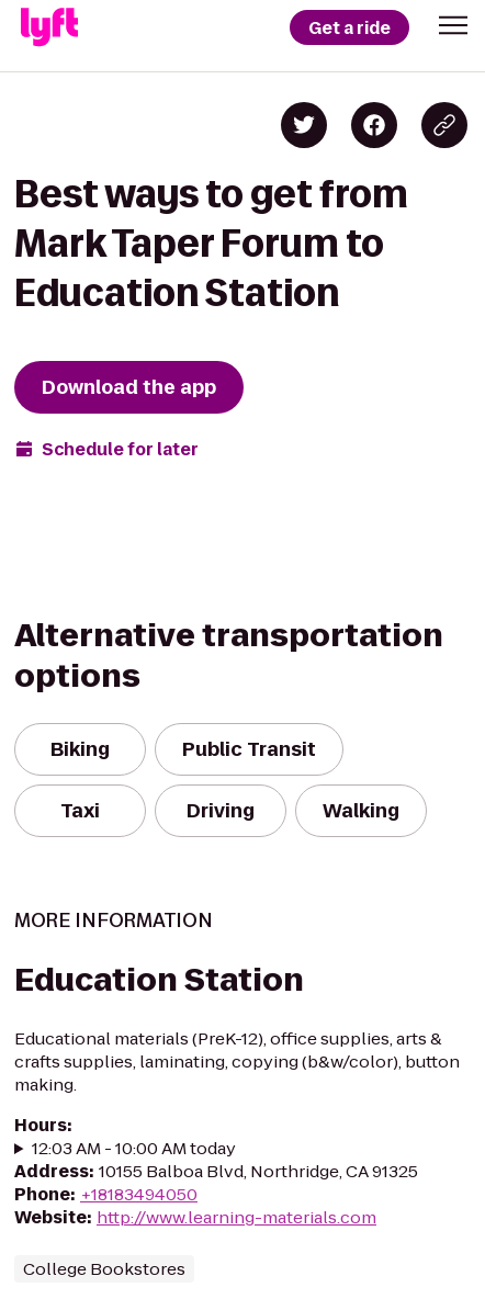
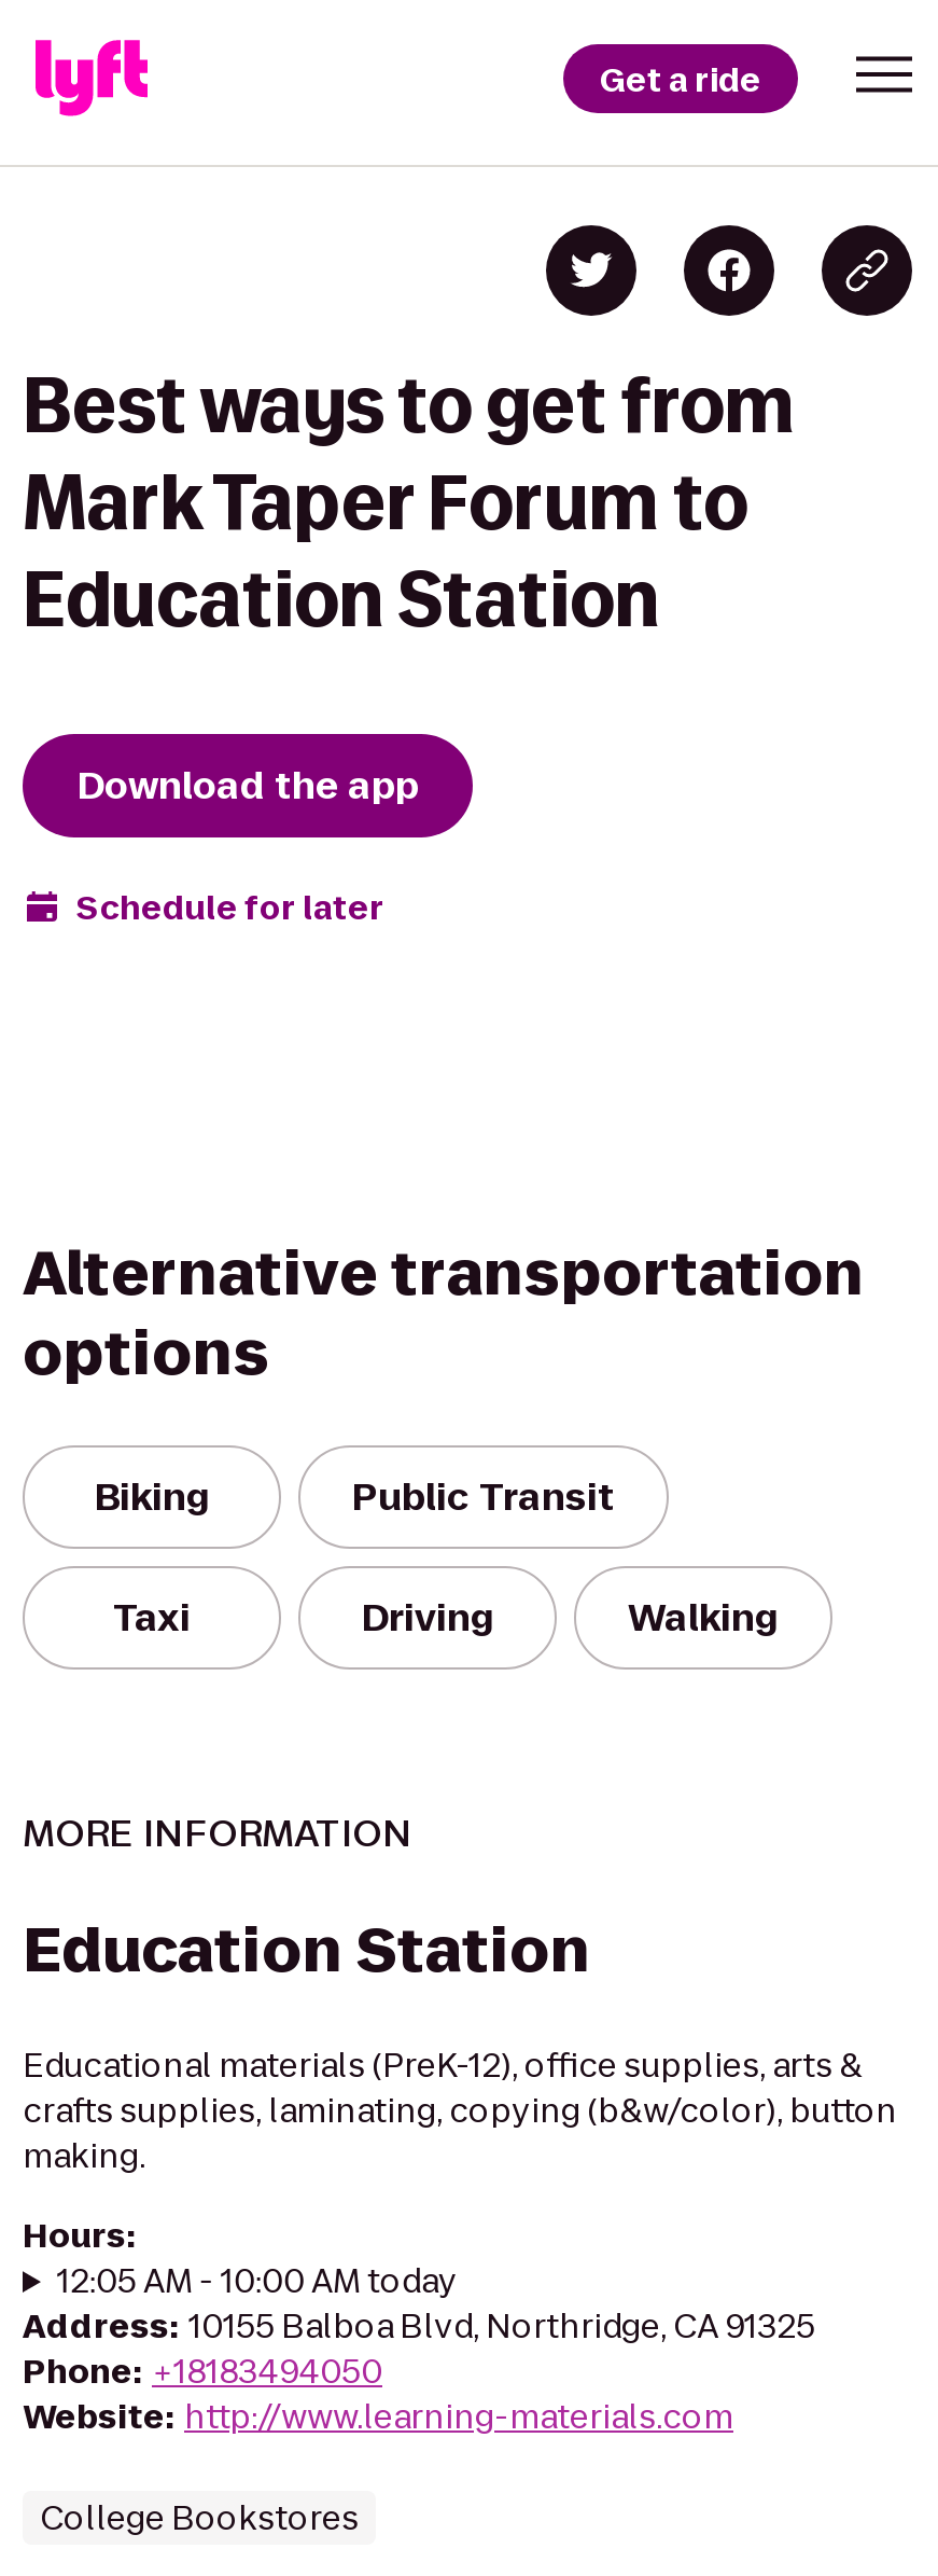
[32,1137,236,1160] 12:03 AM - 10:00 AM today -> [57,2258,457,2303] 12:05 AM - 10:00 AM today

